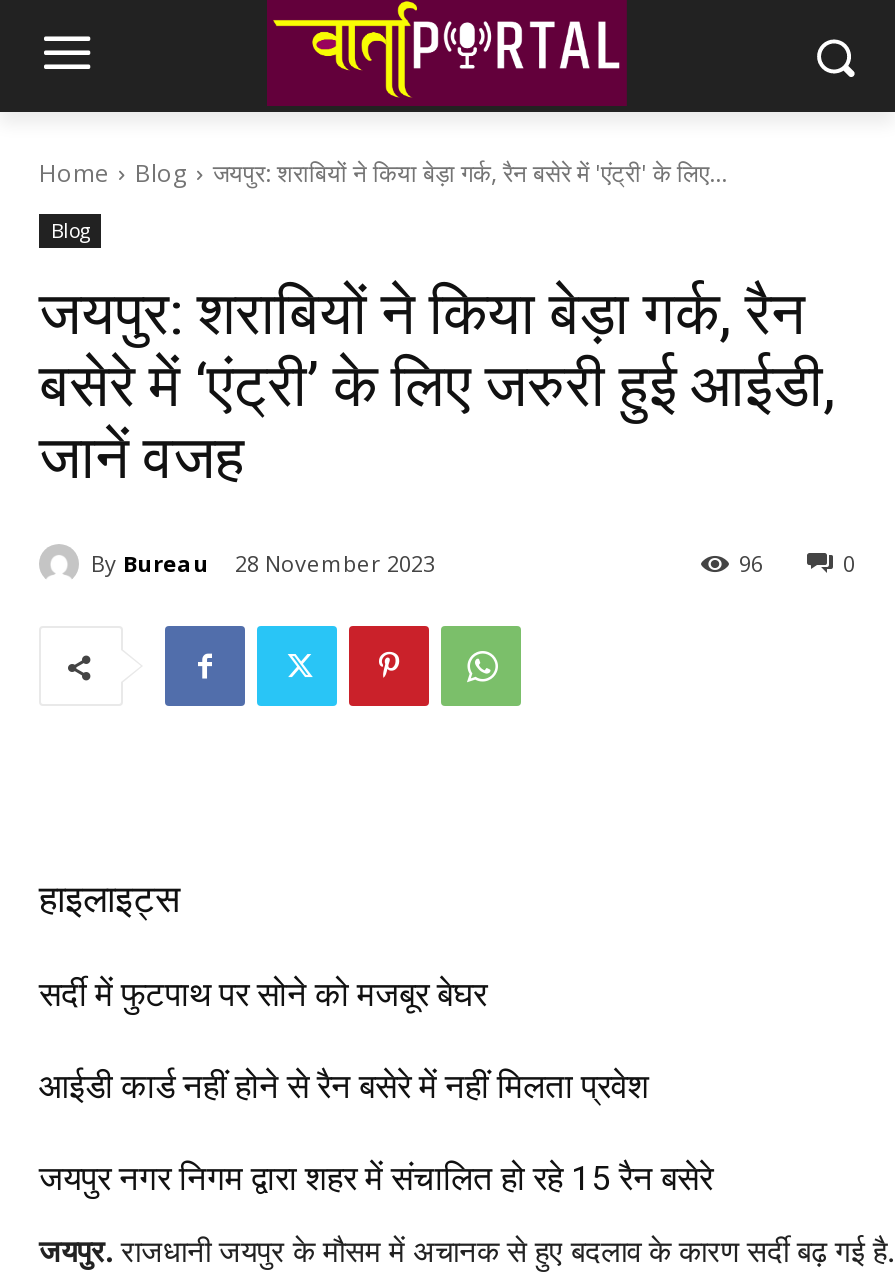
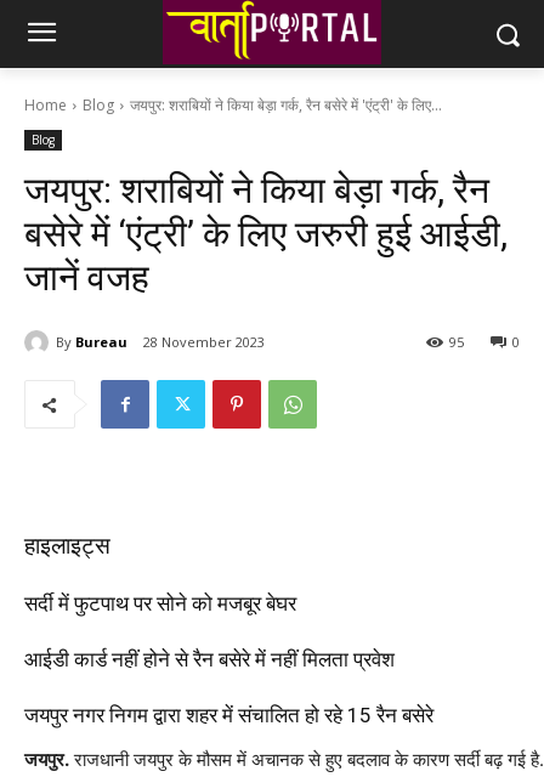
[739,548,763,578] 96 -> [449,333,464,351] 95

